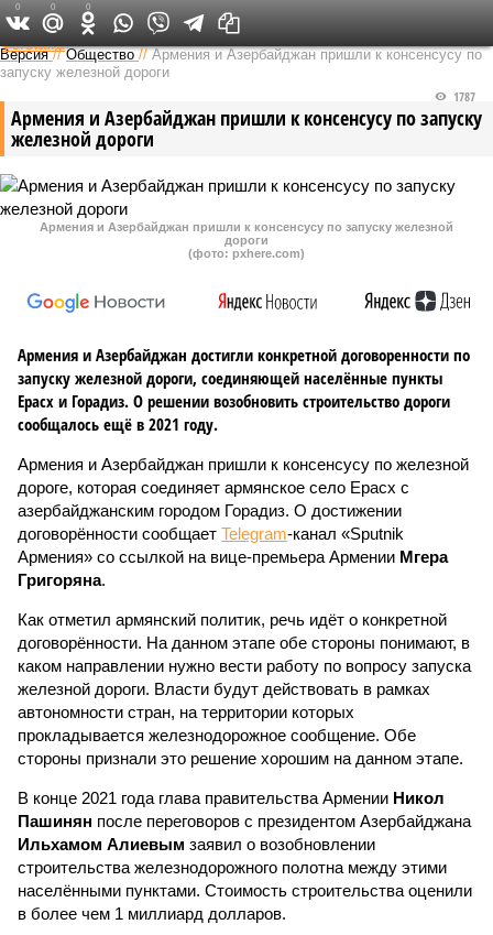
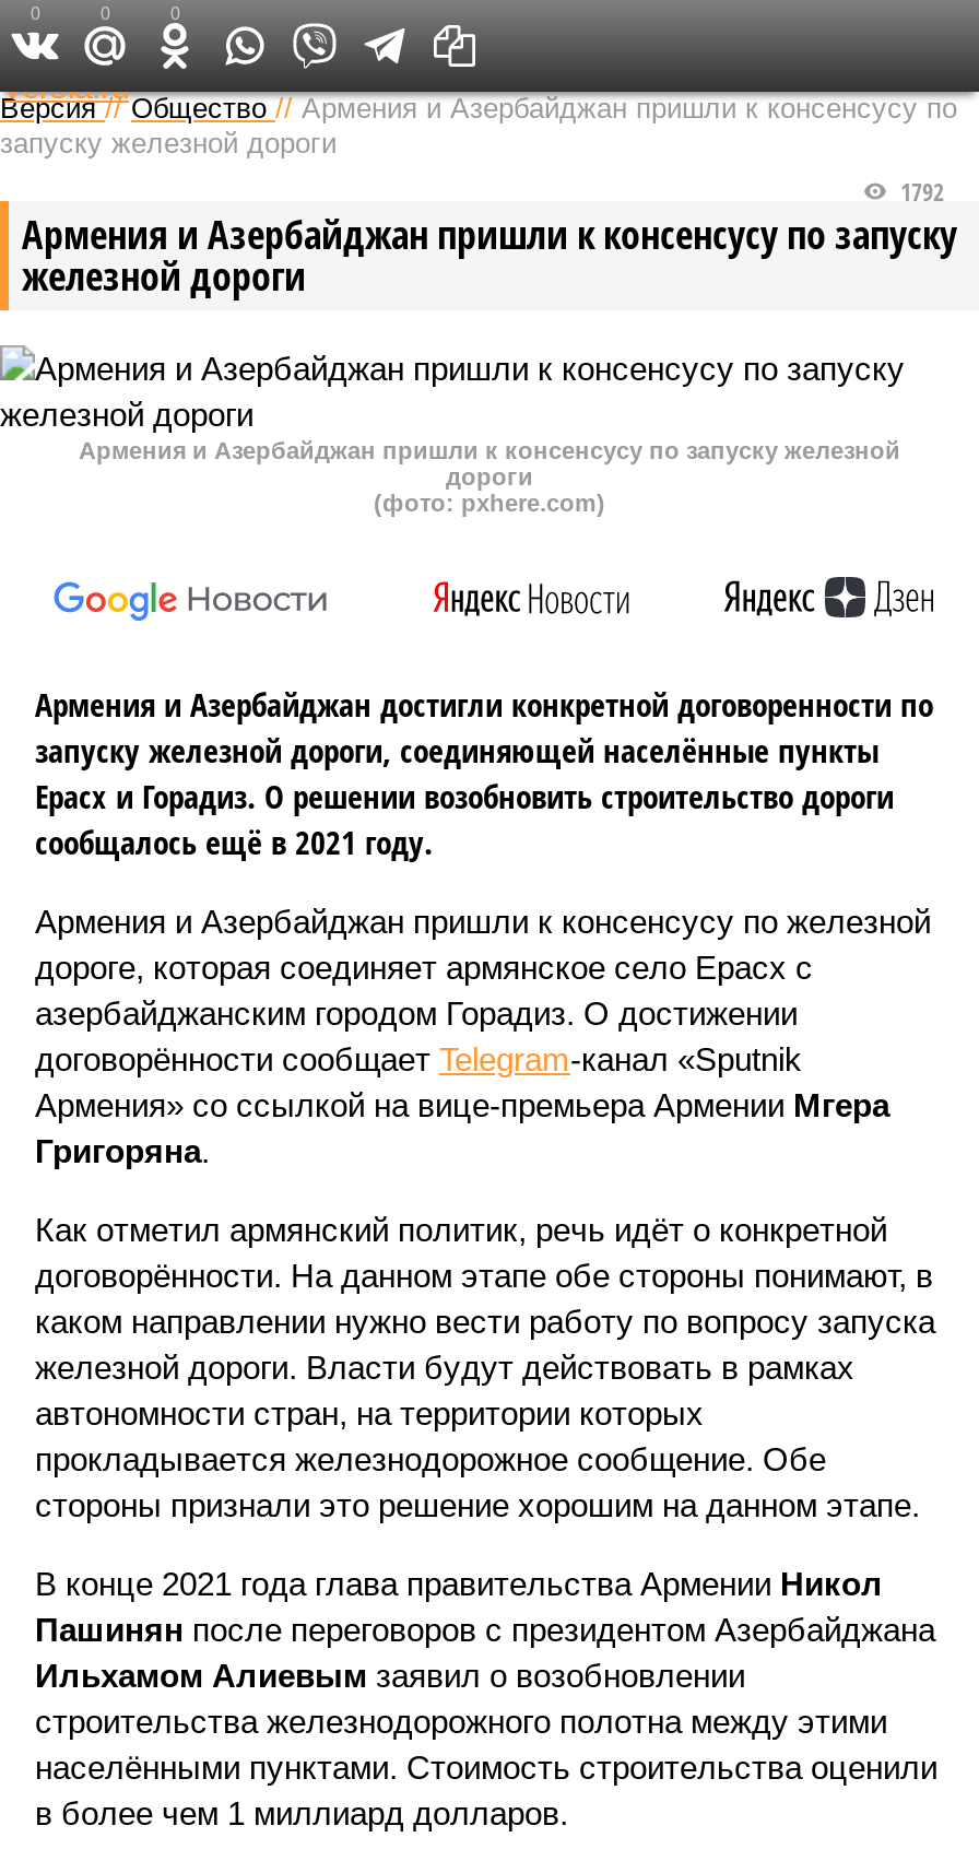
[450,88,475,105] 1787 -> [894,175,944,208] 1792

